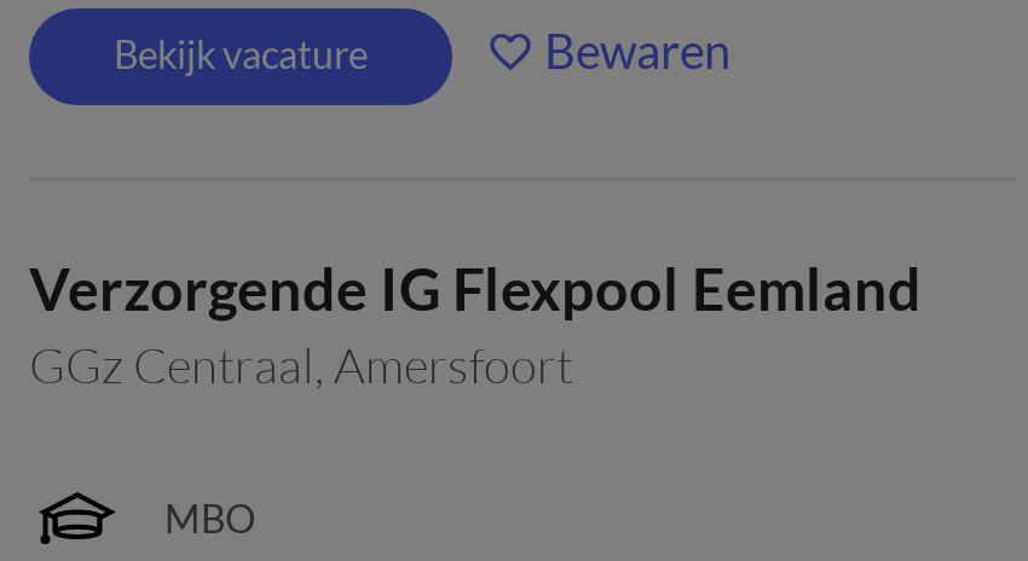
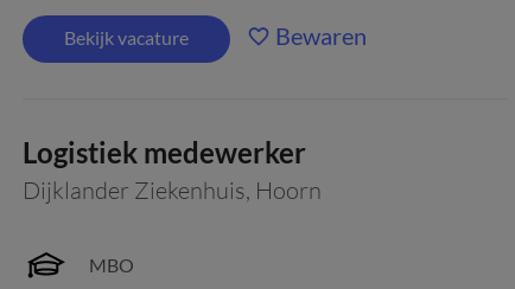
[29,253,922,395] Verzorgende IG Flexpool Eemland | GGz Centraal, Amersfoort -> [23,135,322,205] Logistiek medewerker | Dijklander Ziekenhuis, Hoorn

